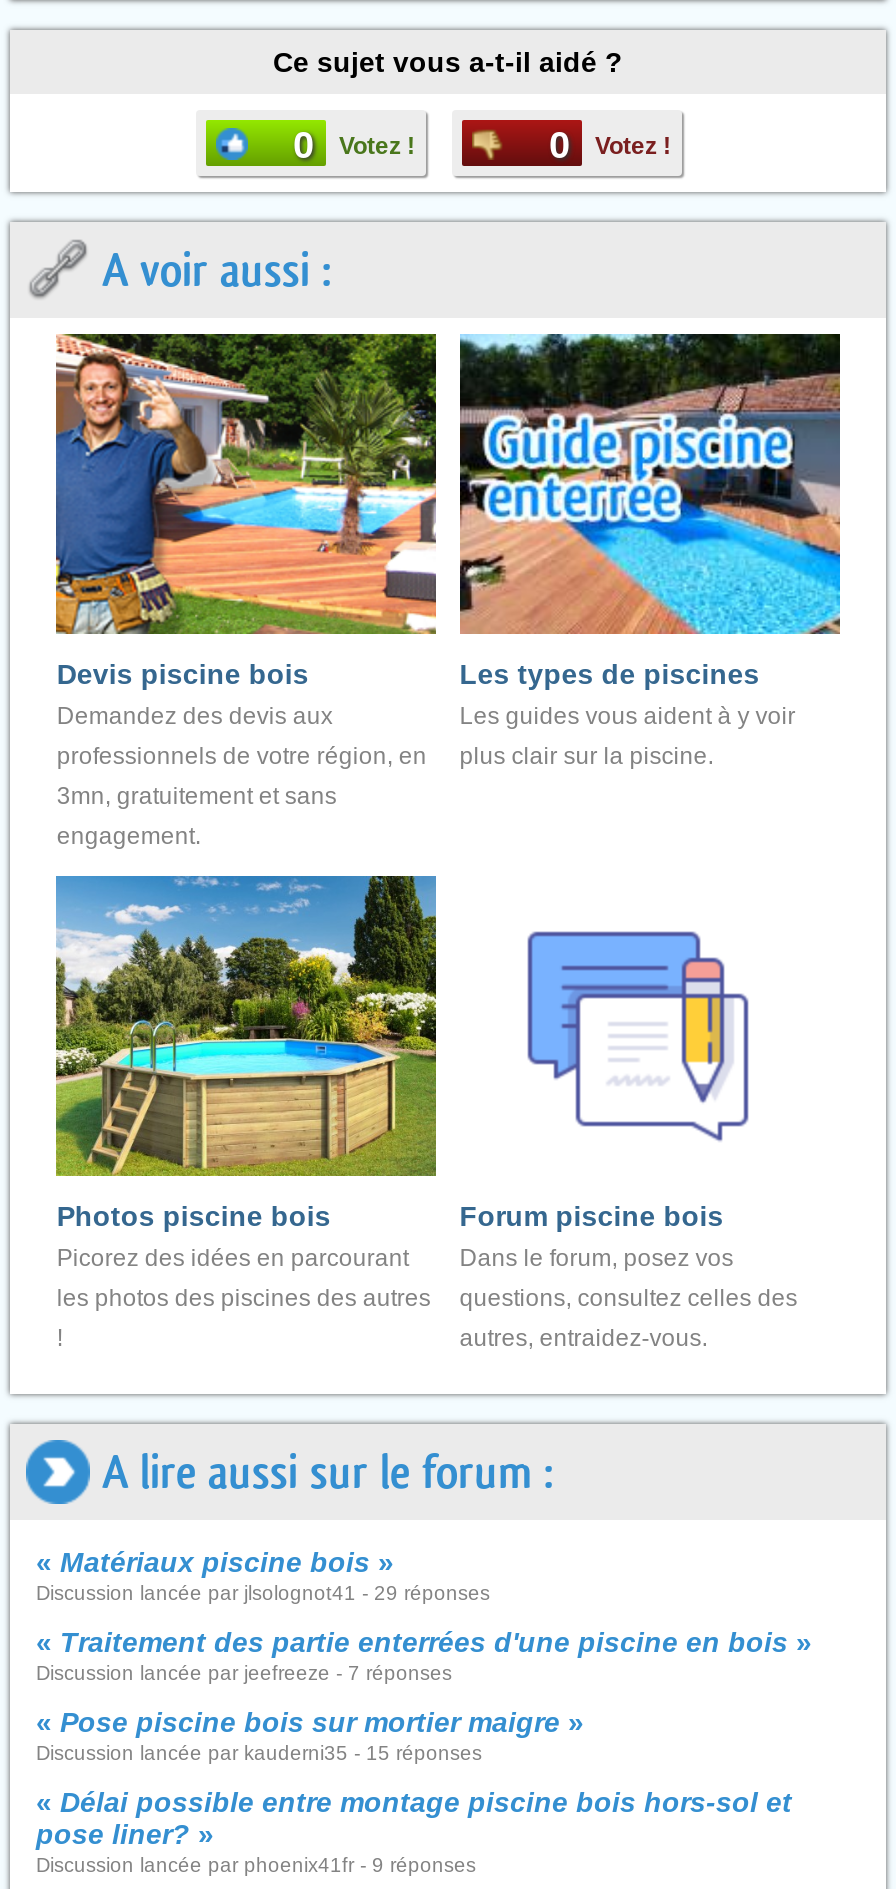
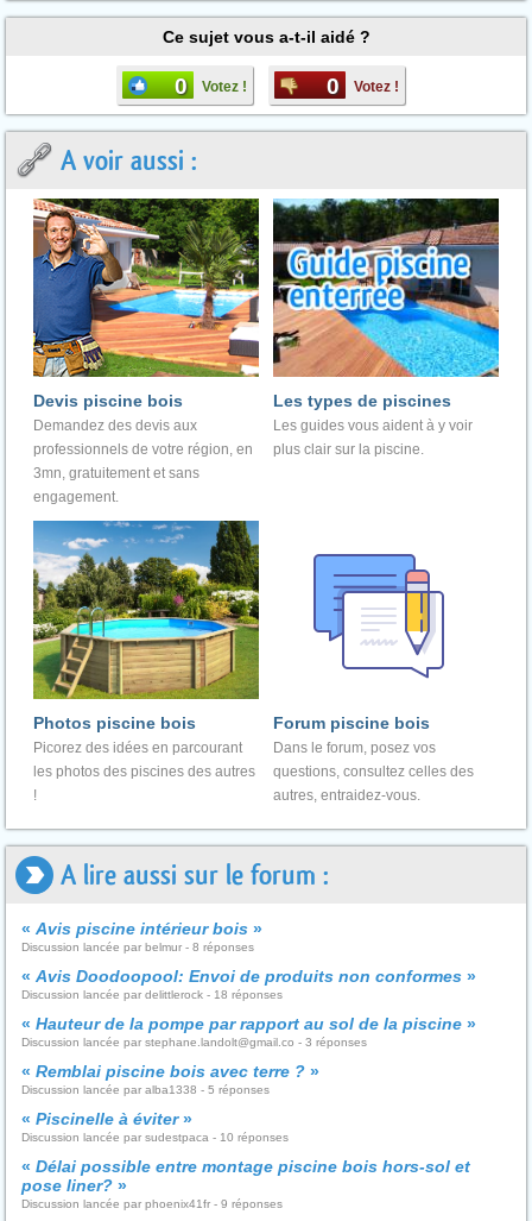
[36,1546,812,1764] «Matériaux piscine bois» | Discussion lancée par jlsolognot41 - 29 réponses | «Traitement des partie enterrées d'une piscine en bois» | Discussion lancée par jeefreeze - 7 réponses | «Pose piscine bois sur mortier maigre» | Discussion lancée par kauderni35 - 15 réponses -> [21,919,476,1144] «Avis piscine intérieur bois» | Discussion lancée par belmur - 8 réponses | «Avis Doodoopool: Envoi de produits non conformes» | Discussion lancée par delittlerock - 18 réponses | «Hauteur de la pompe par rapport au sol de la piscine» | Discussion lancée par stephane.landolt@gmail.co - 3 réponses | «Remblai piscine bois avec terre ?» | Discussion lancée par alba1338 - 5 réponses | «Piscinelle à éviter» | Discussion lancée par sudestpaca - 10 réponses

